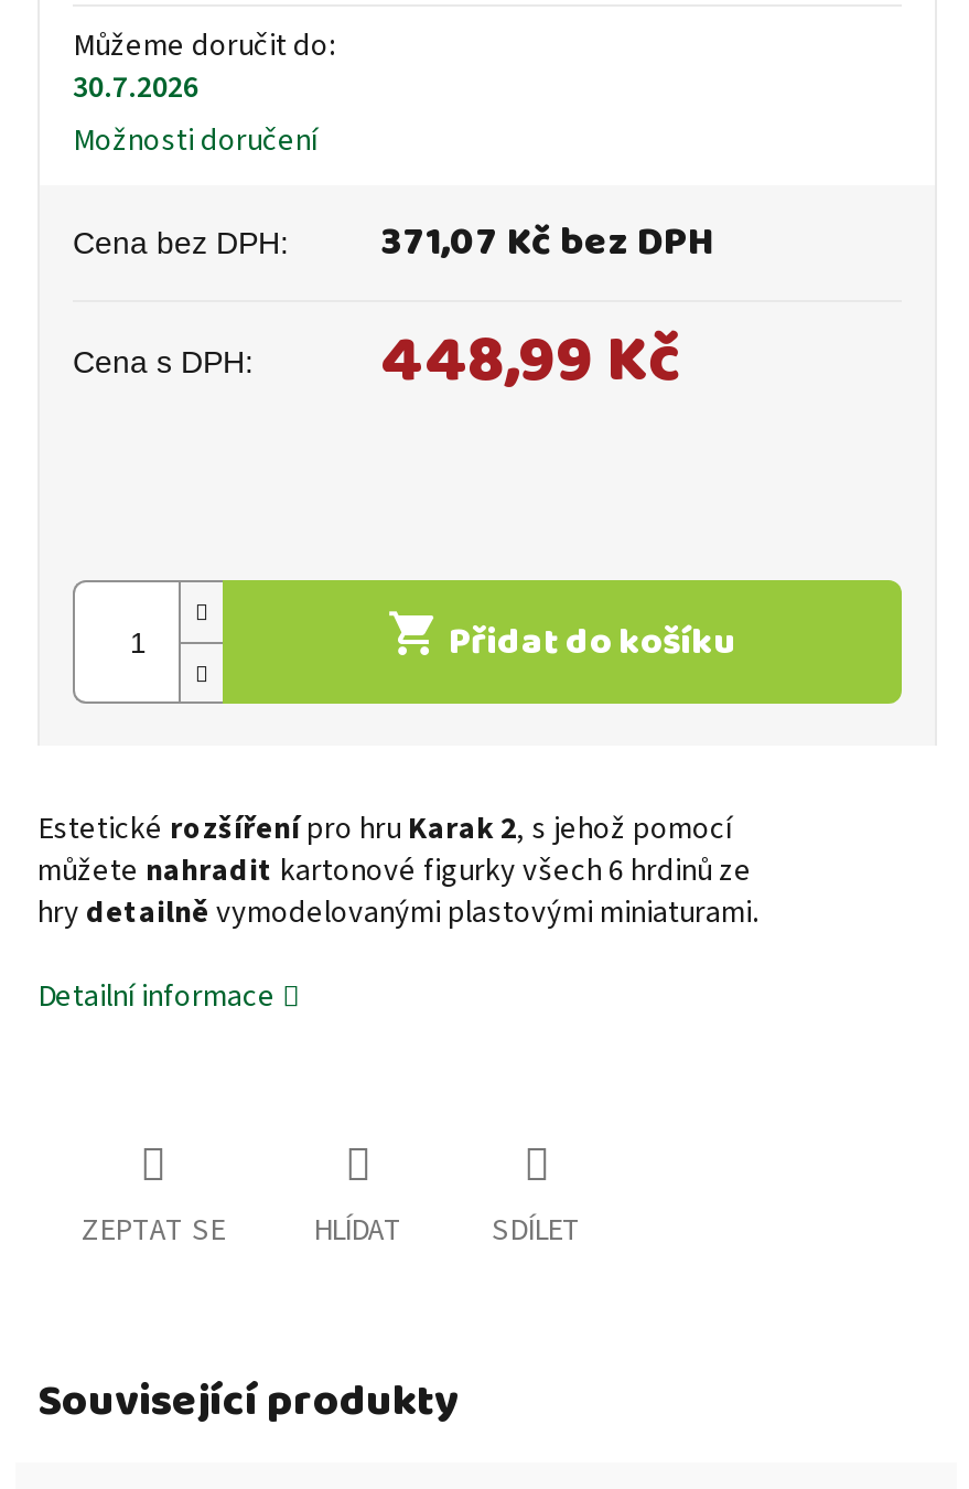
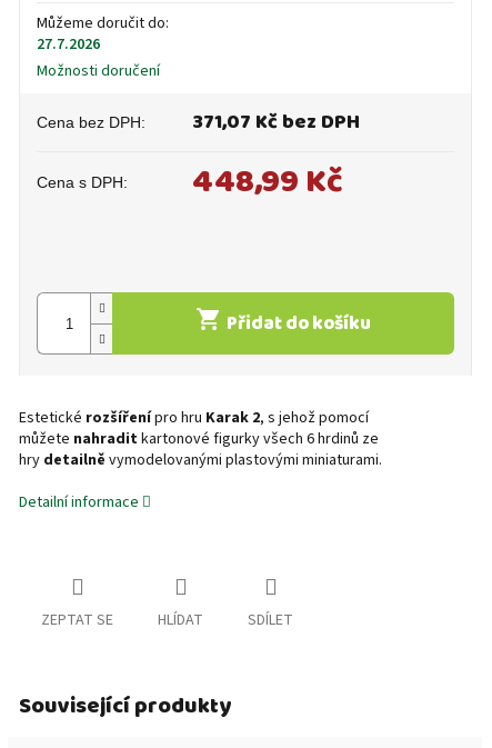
[73,66,198,110] 30.7.2026 -> [37,33,100,56] 27.7.2026

